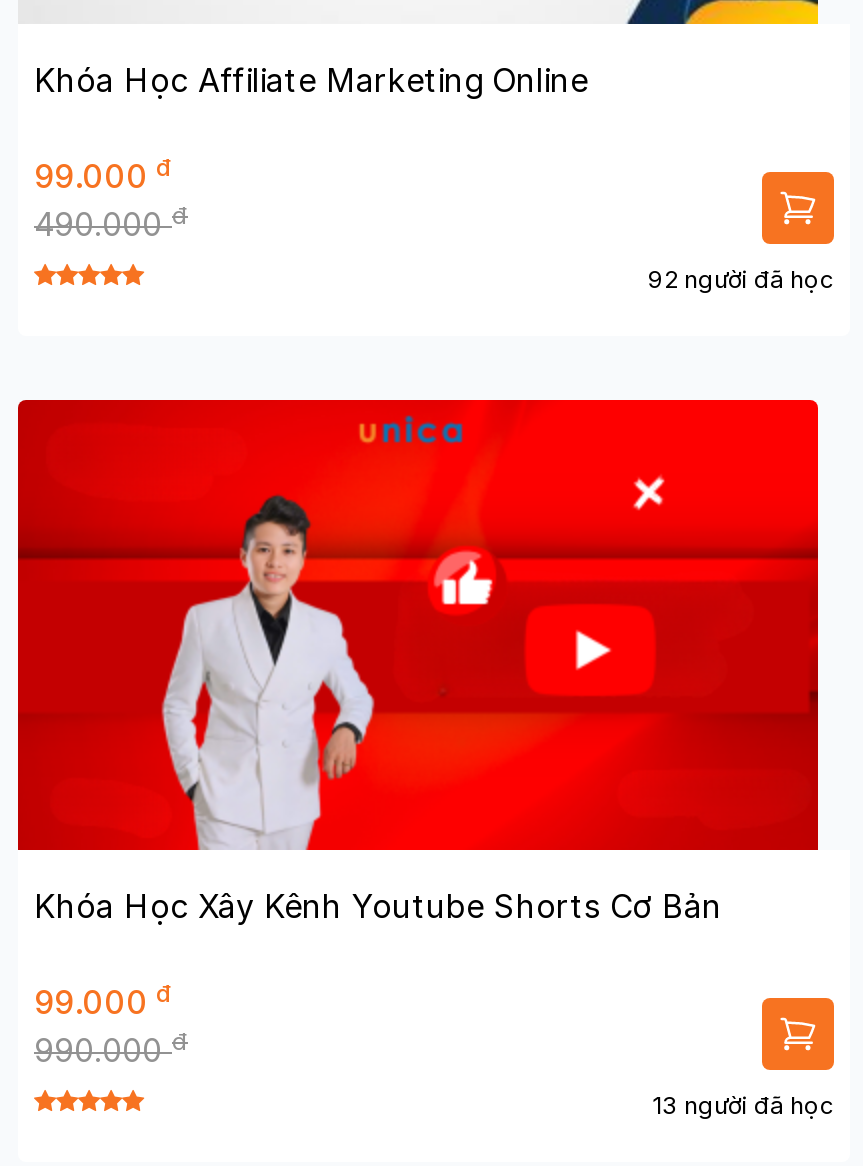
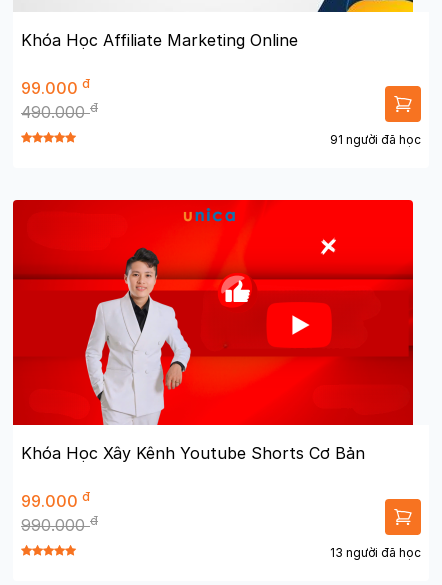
[648,264,834,294] 92 người đã học -> [330,132,421,147] 91 người đã học

